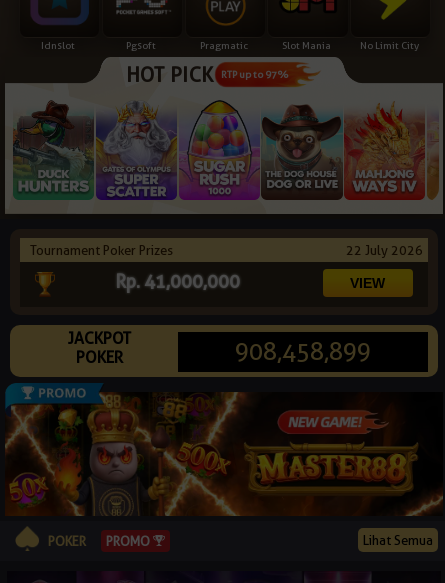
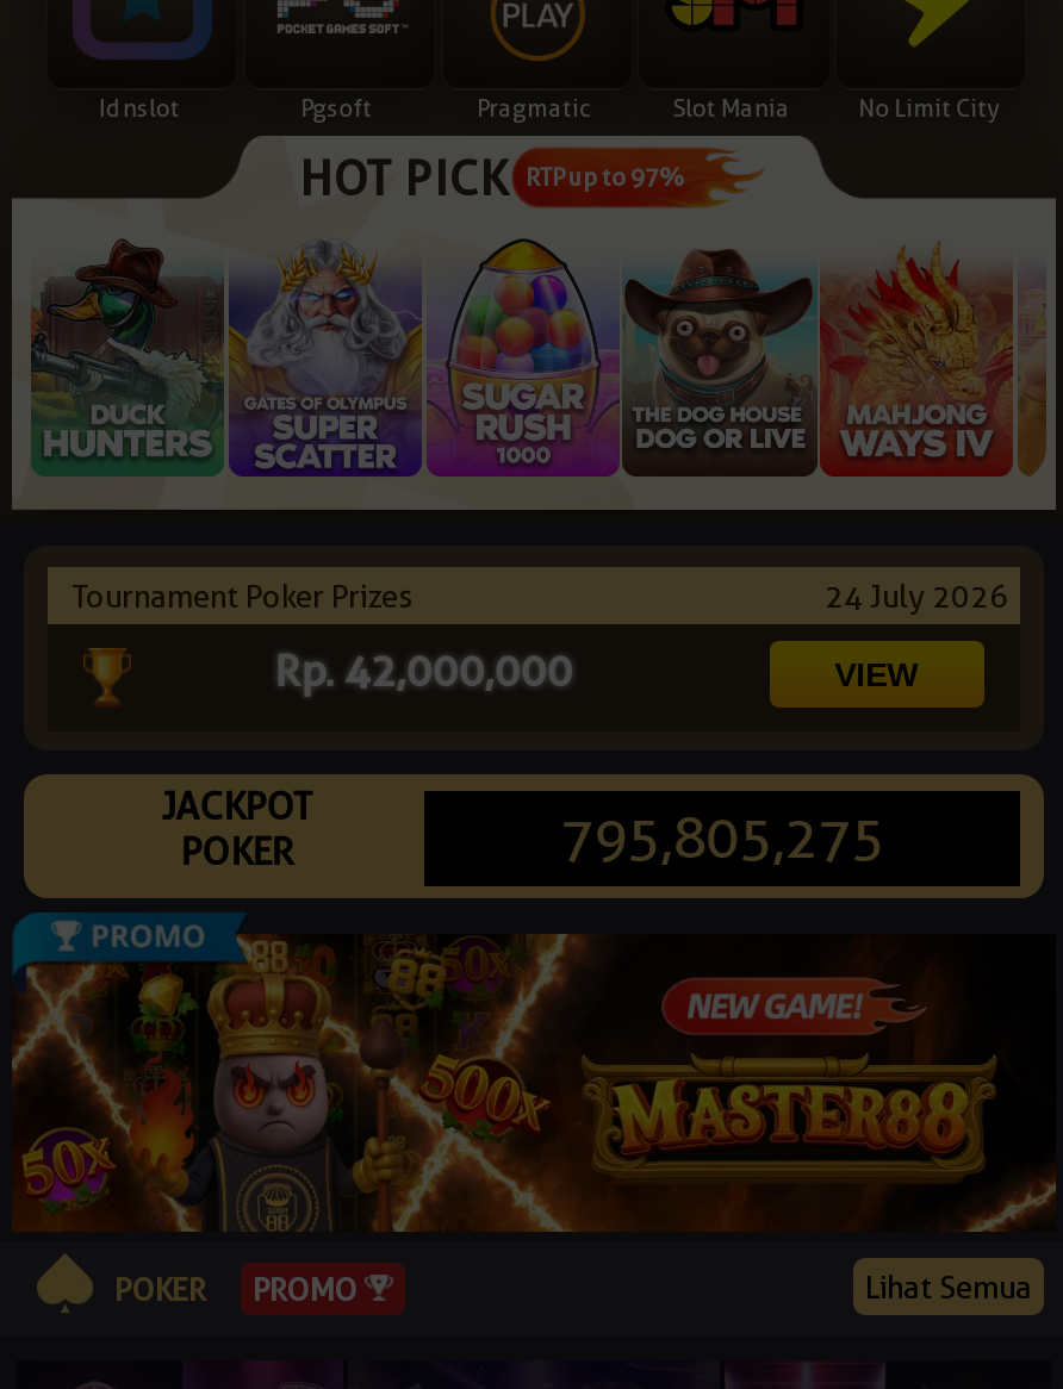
[346,242,423,258] 22 July 2026 -> [825,577,1008,615] 24 July 2026
[115,271,240,292] Rp. 41,000,000 -> [275,646,572,696] Rp. 42,000,000
[235,337,371,366] 908,458,899 -> [561,803,885,872] 795,805,275

